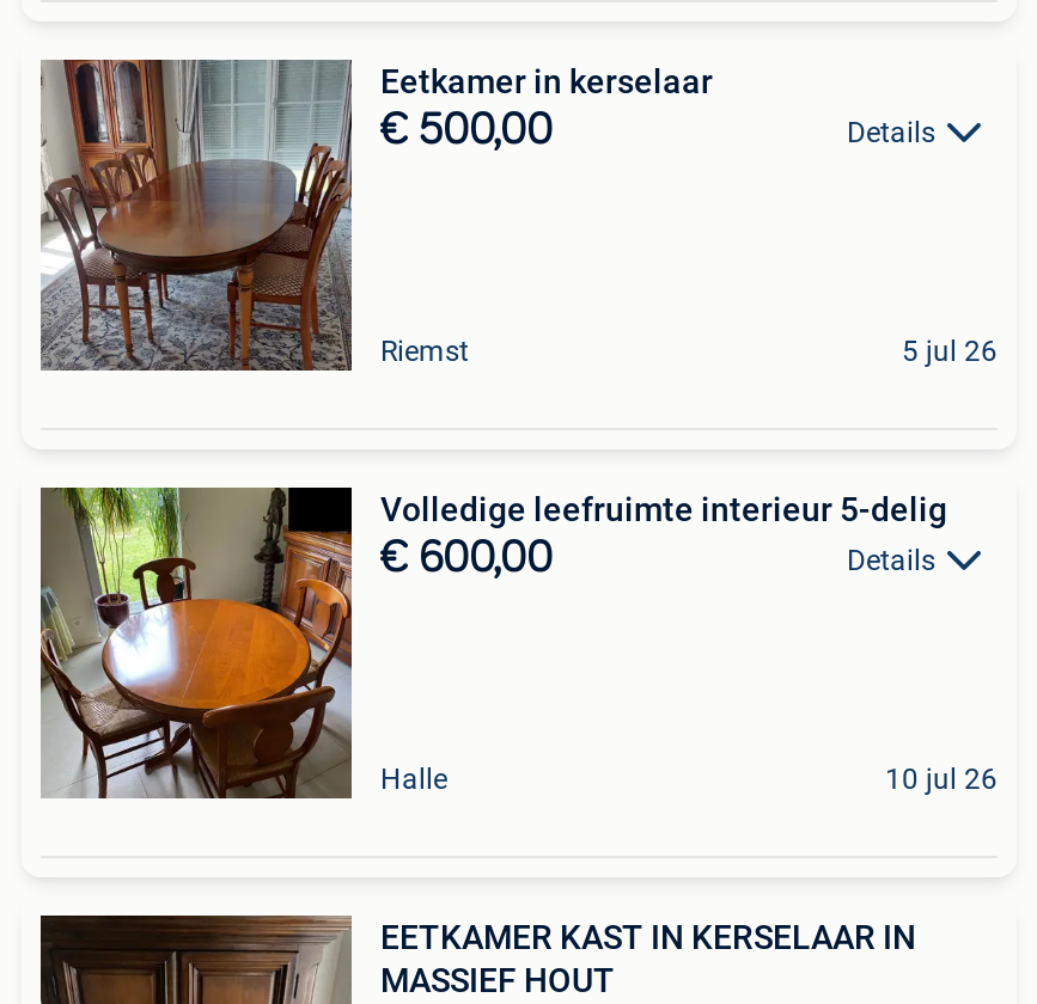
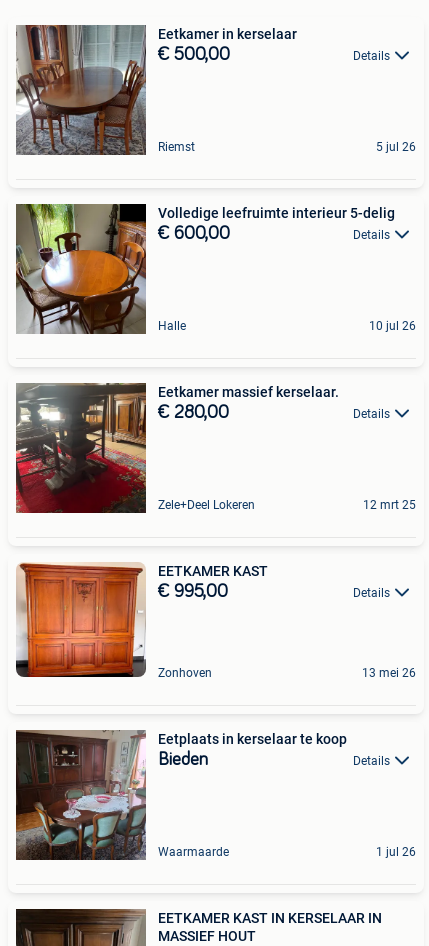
none -> [15,382,390,514] [image] | Eetkamer massief kerselaar. | € 280,00 | Details
none -> [16,551,390,681] [image] | EETKAMER KAST | € 995,00 | Details
none -> [16,730,390,860] [image] | Eetplaats in kerselaar te koop | Bieden | Details
none -> [158,498,416,512] Zele+Deel Lokeren | 12 mrt 25
none -> [158,666,416,680] Zonhoven | 13 mei 26
none -> [158,845,416,859] Waarmaarde | 1 jul 26

